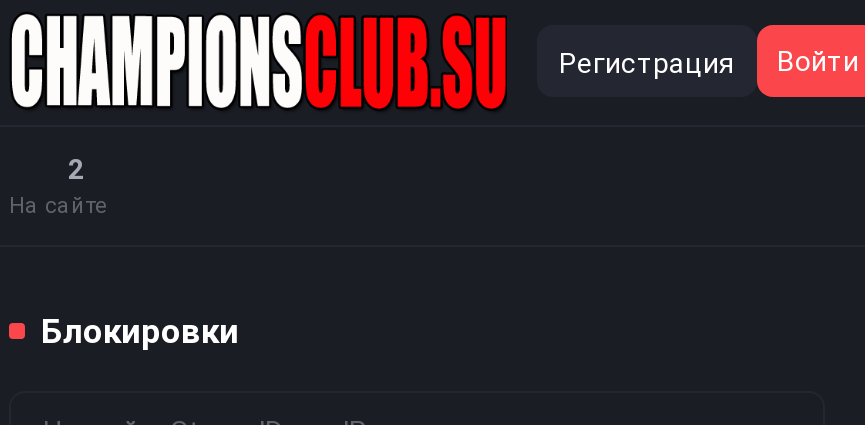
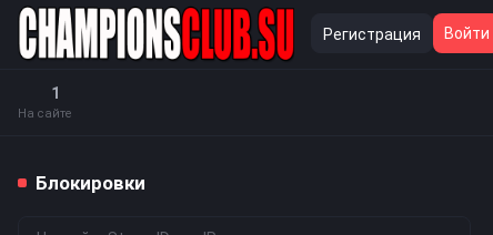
[68,153,84,185] 2 -> [51,84,59,102] 1

